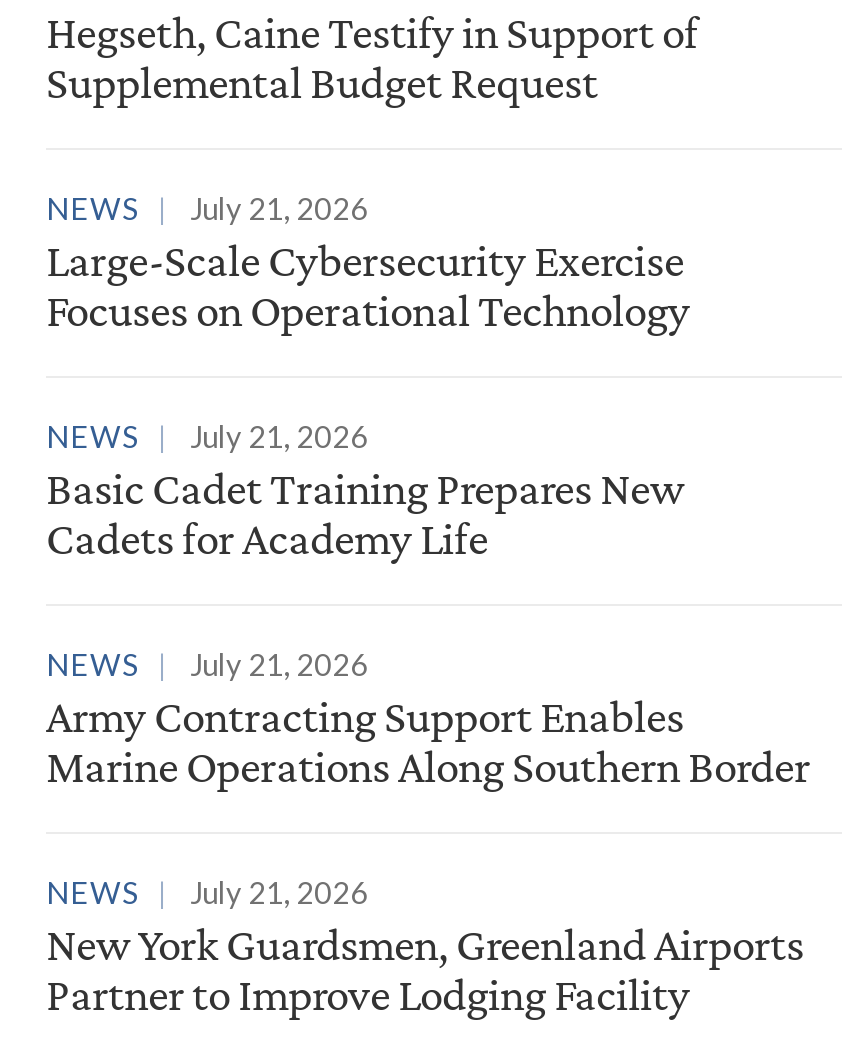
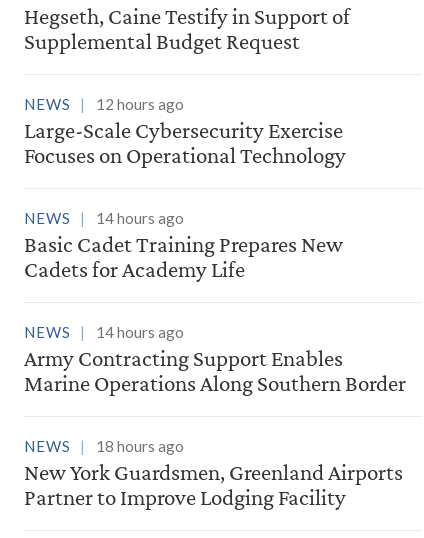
[46,190,368,226] NEWS July 21, 2026 -> [24,95,184,113] NEWS 12 hours ago
[46,418,368,454] NEWS July 21, 2026 -> [24,209,184,227] NEWS 14 hours ago
[46,646,368,682] NEWS July 21, 2026 -> [24,323,184,341] NEWS 14 hours ago
[46,874,368,910] NEWS July 21, 2026 -> [24,437,184,455] NEWS 18 hours ago

